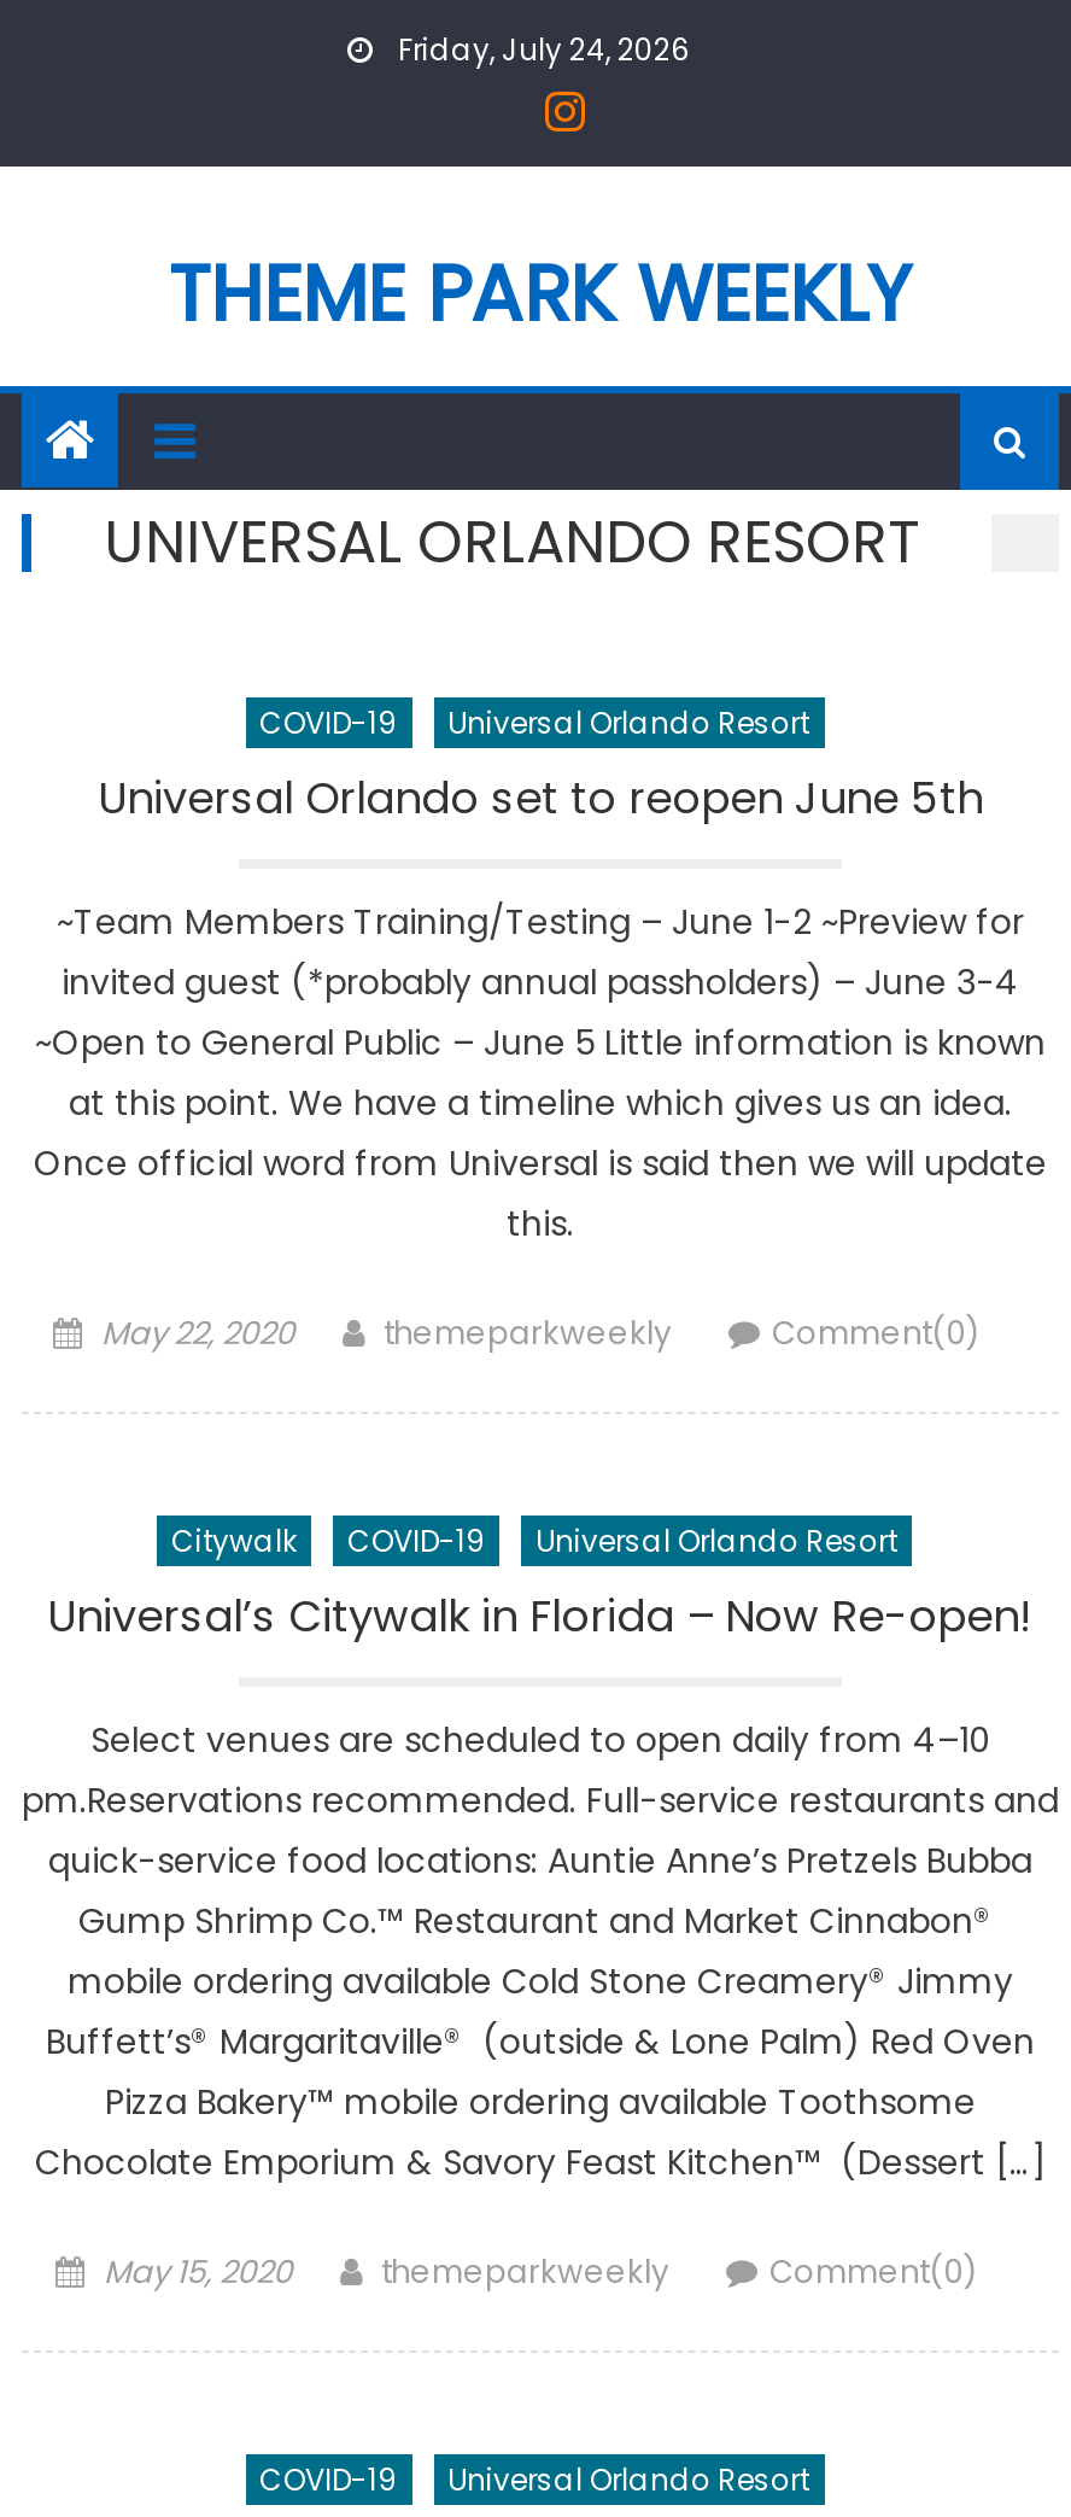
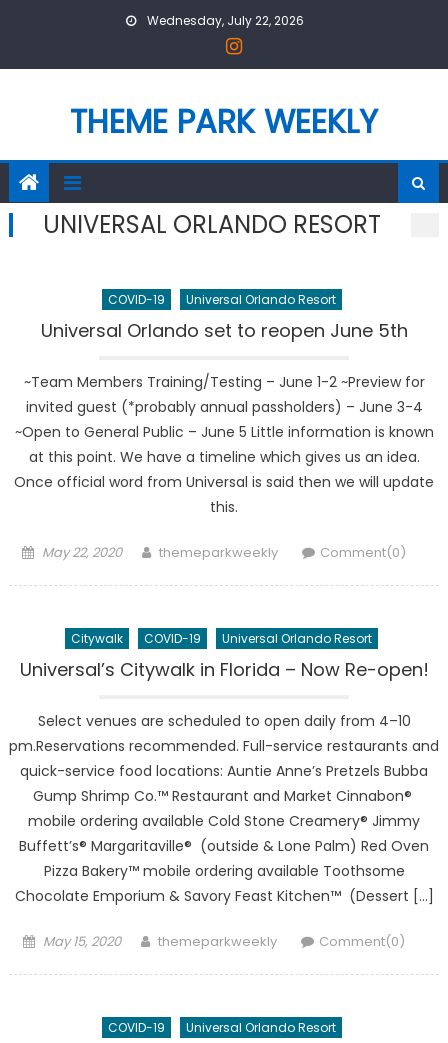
[391,29,690,70] Friday, July 24, 2026 -> [144,12,304,29] Wednesday, July 22, 2026

